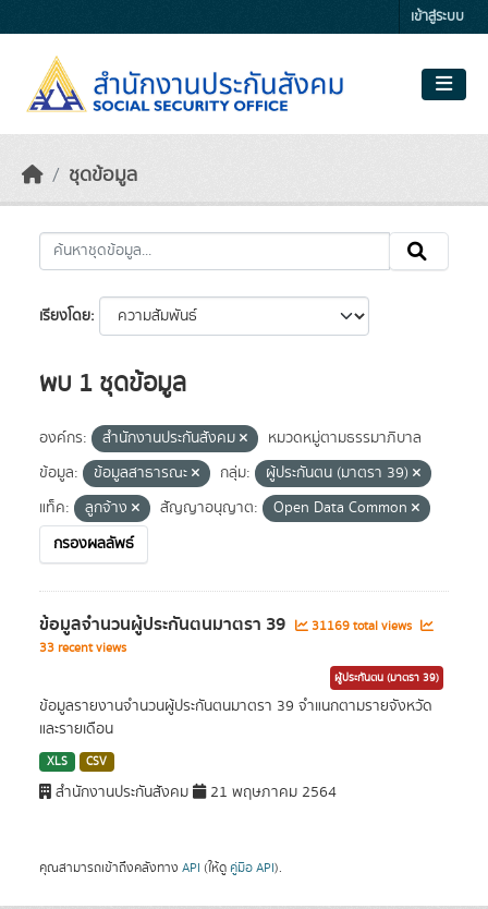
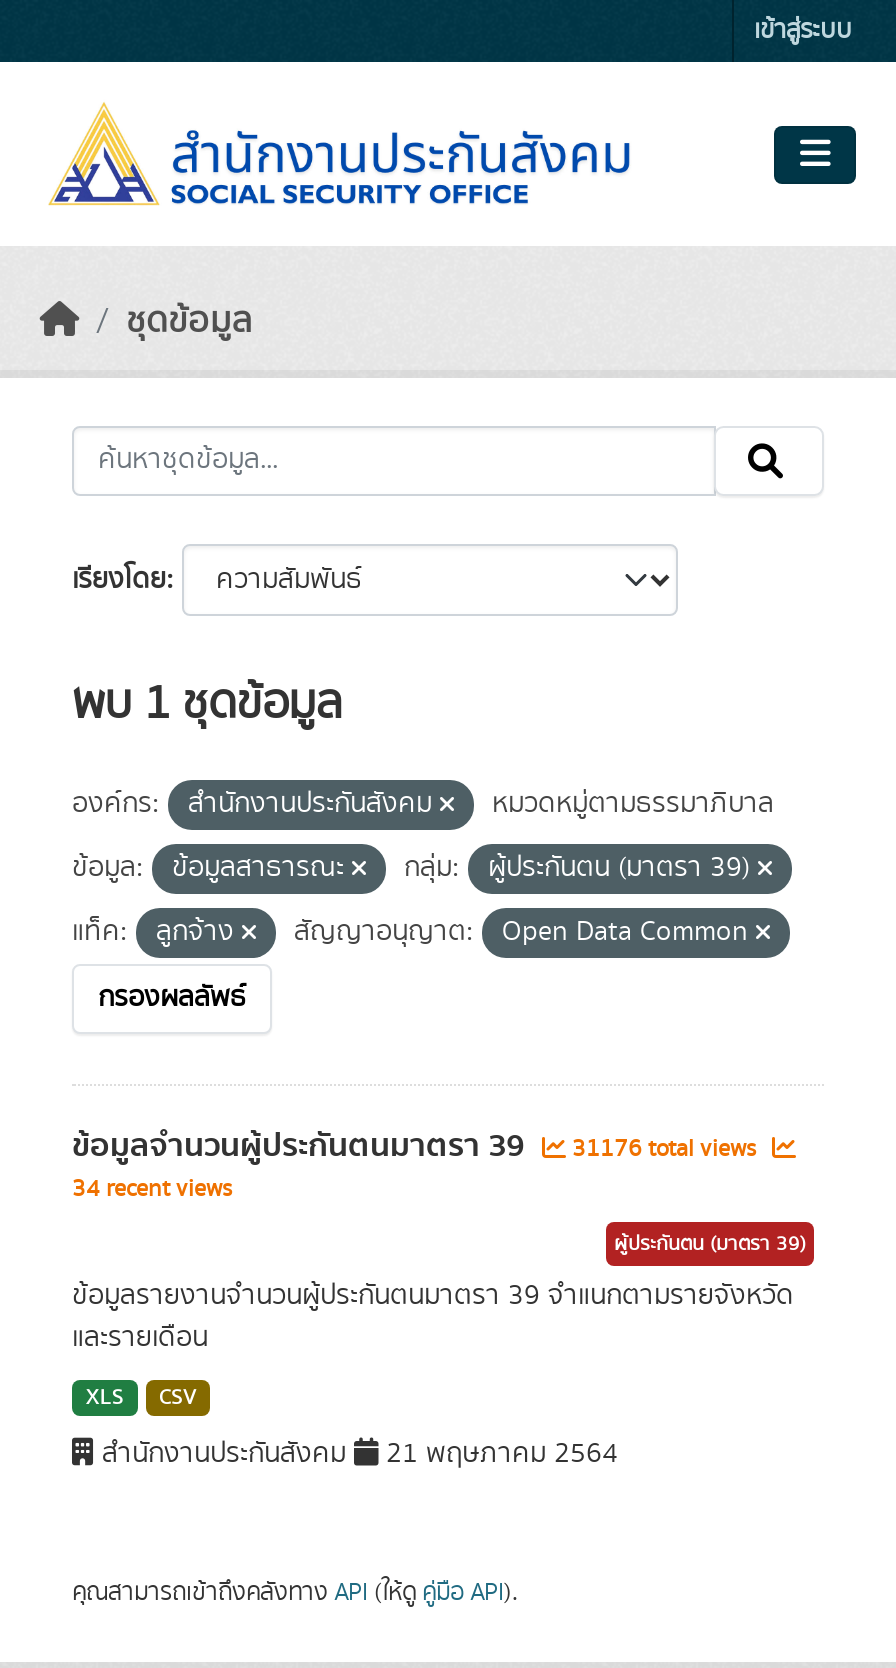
[39,610,415,639] ข้อมูลจำนวนผู้ประกันตนมาตรา 39 31169 total views -> [72,1120,762,1172] ข้อมูลจำนวนผู้ประกันตนมาตรา 39 31176 total views
[39,639,126,657] 33 recent views -> [72,1172,232,1206] 34 recent views

